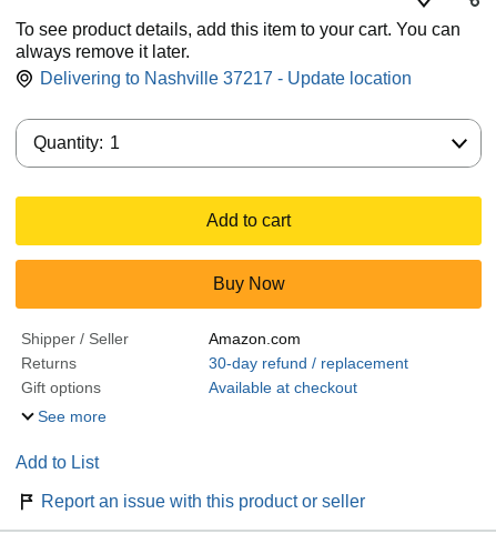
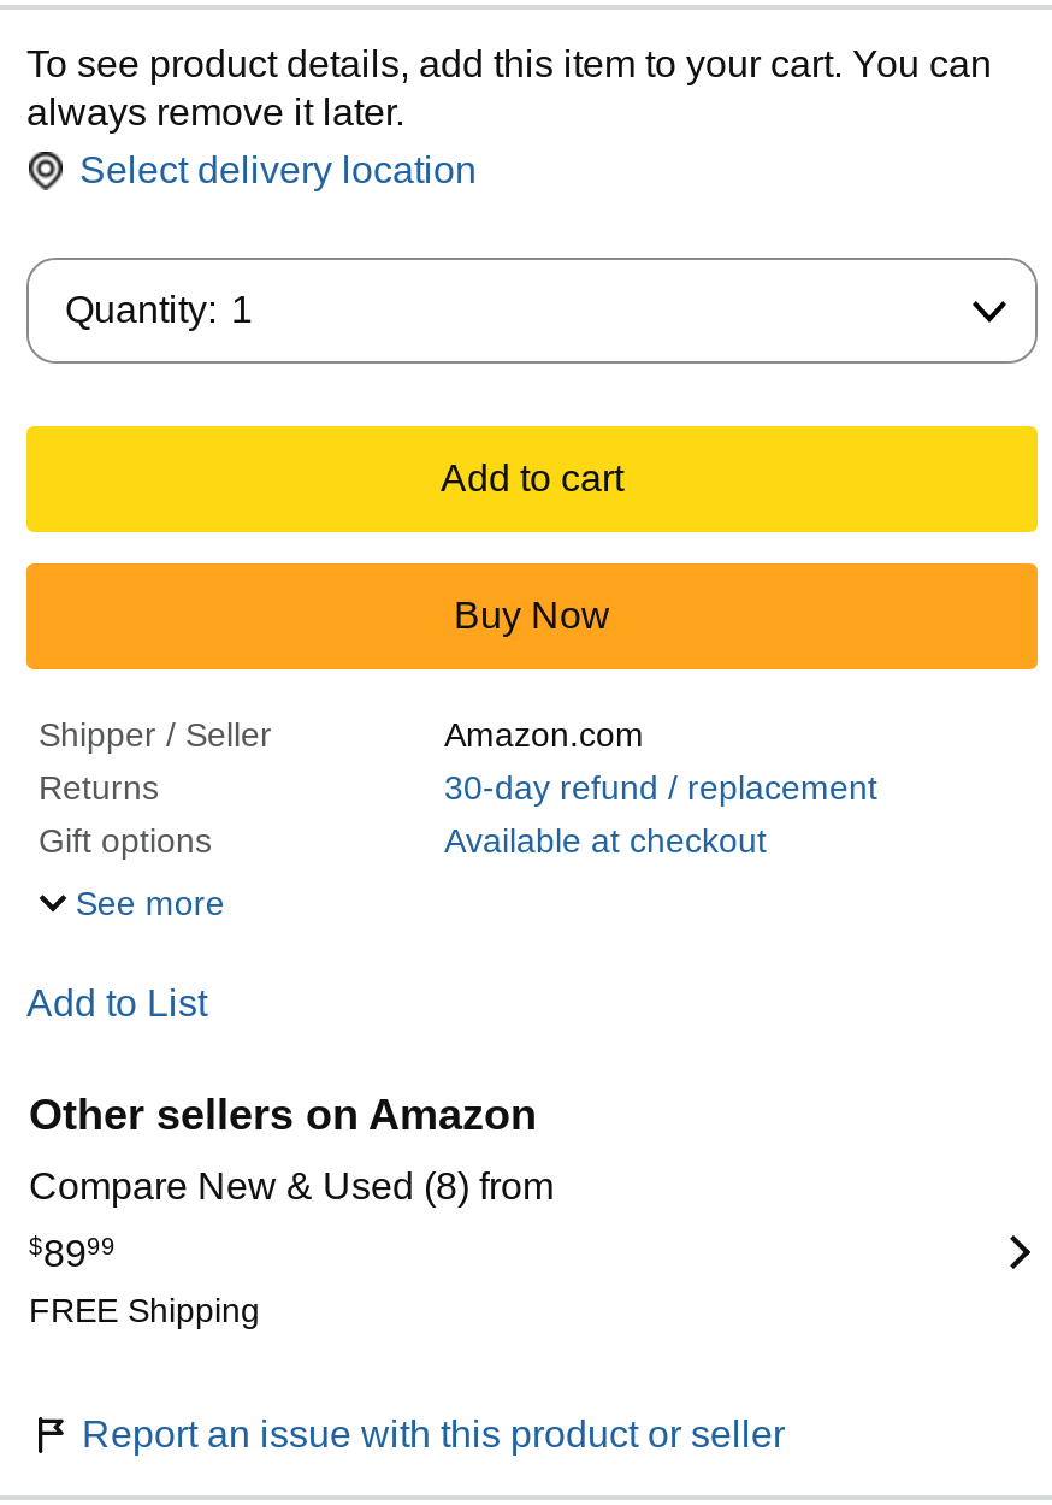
[40,69,412,88] Delivering to Nashville 37217 - Update location -> [79,149,477,190] Select delivery location
none -> [29,1091,554,1329] Other sellers on Amazon | Compare New & Used (8) from | $8999 | FREE Shipping

